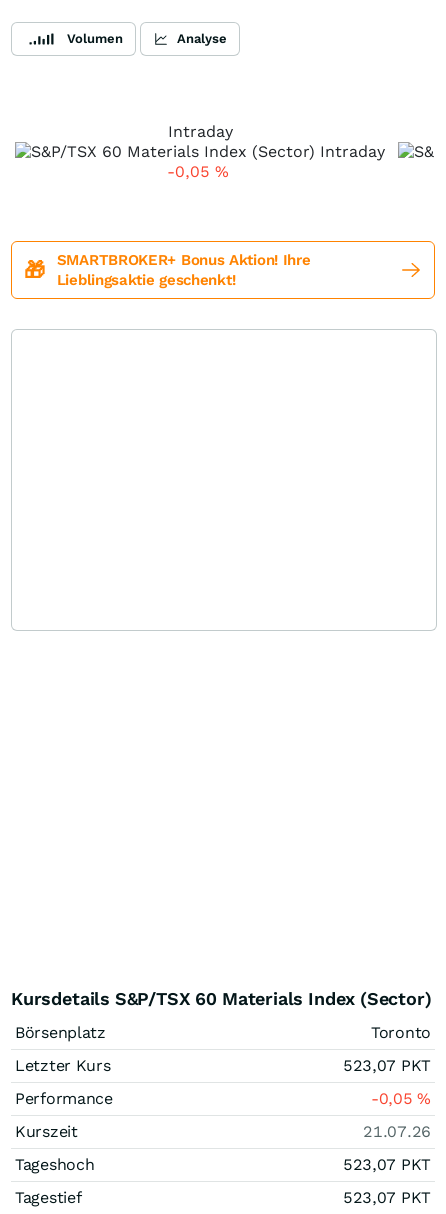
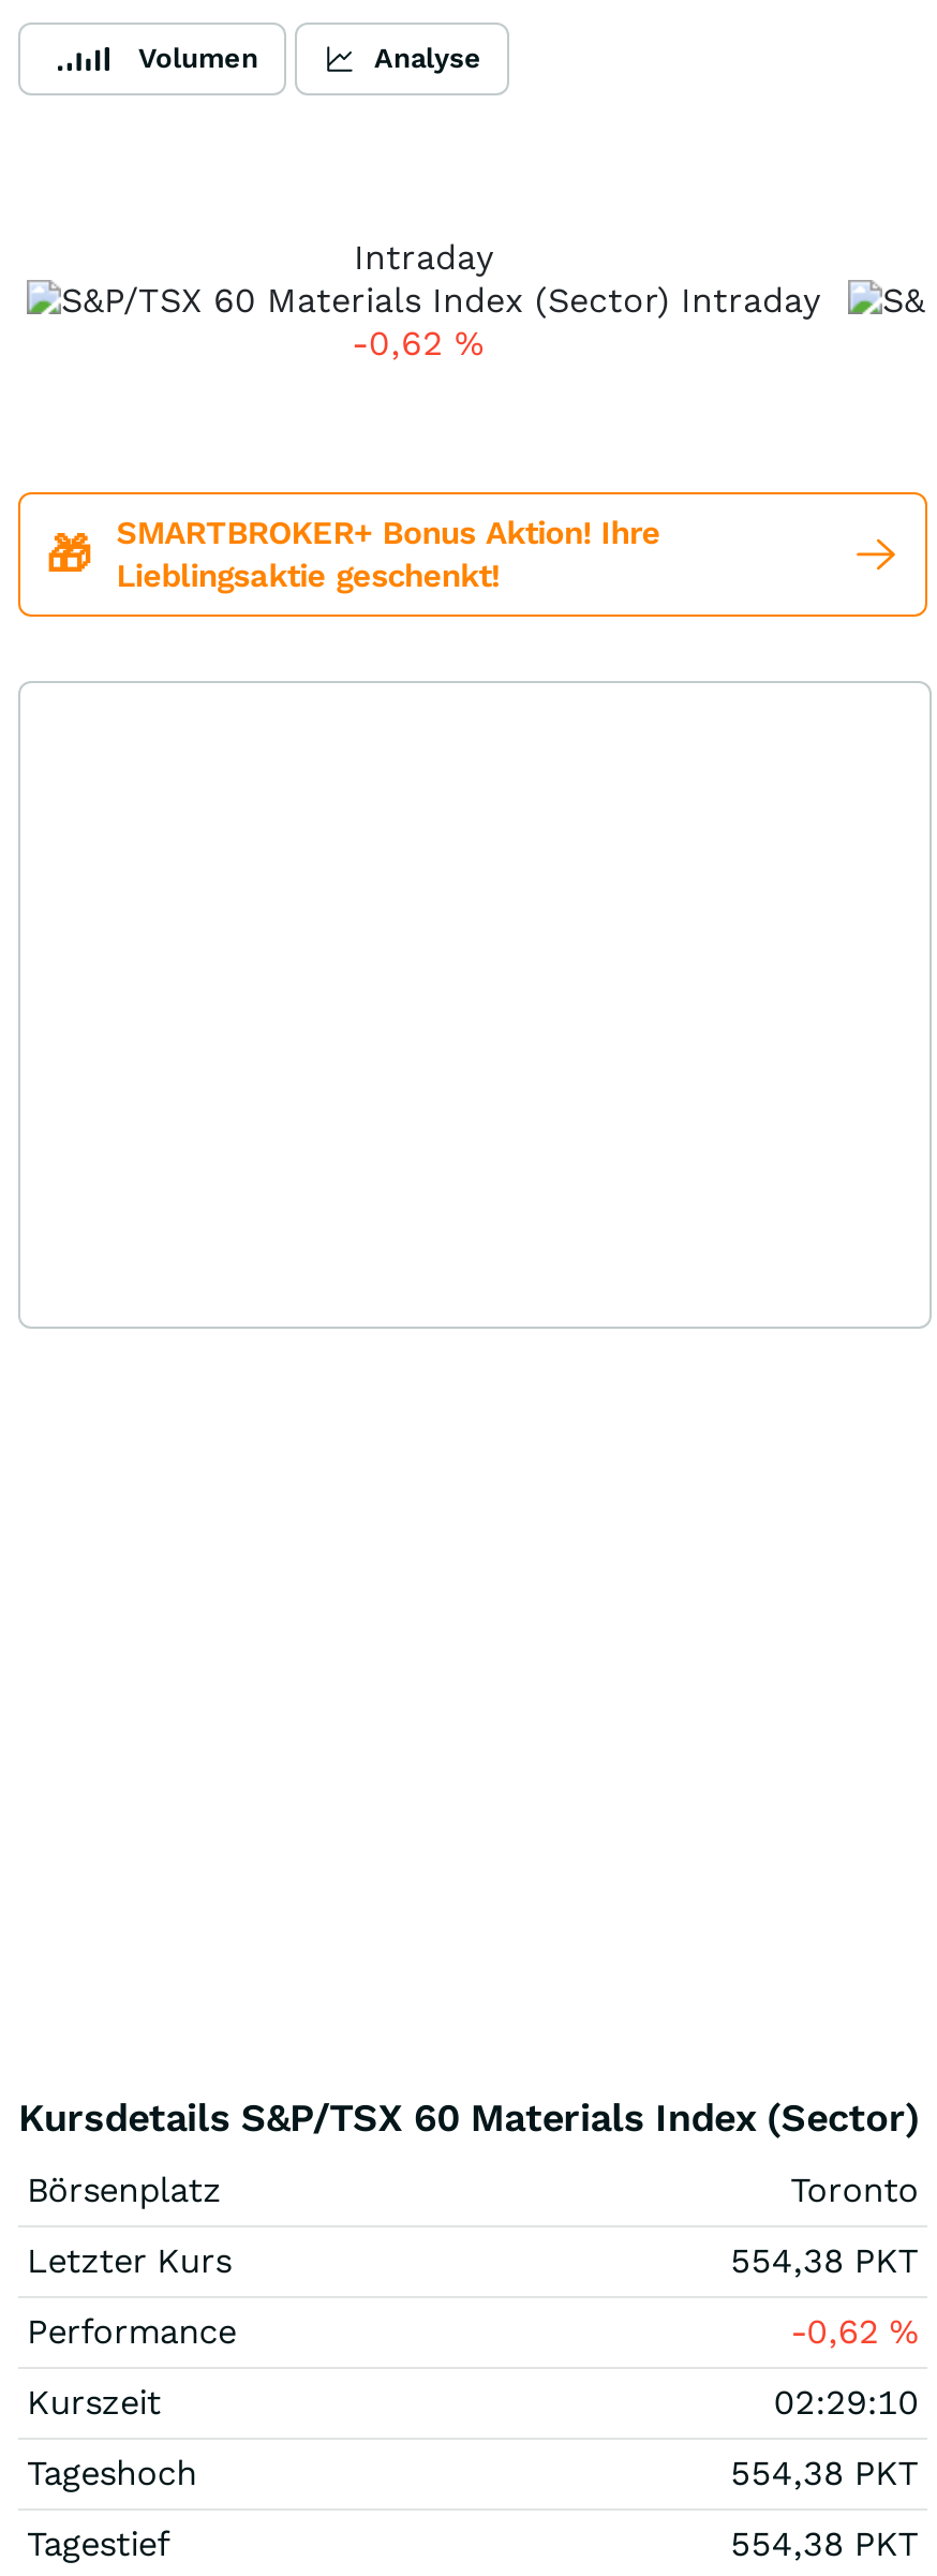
[166,162,228,181] -0,05% -> [352,323,485,364] -0,62%
[343,1056,431,1075] 523,07 PKT -> [730,2240,919,2281] 554,38 PKT
[371,1089,431,1108] -0,05% -> [790,2311,919,2352] -0,62%
[363,1122,431,1141] 21.07.26 -> [774,2382,919,2423] 02:29:10
[343,1155,431,1174] 523,07 PKT -> [730,2453,919,2493] 554,38 PKT
[343,1188,431,1207] 523,07 PKT -> [730,2523,919,2564] 554,38 PKT

